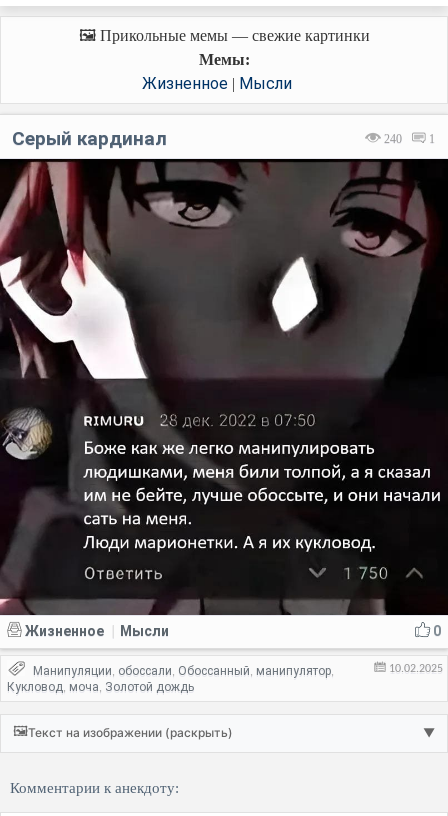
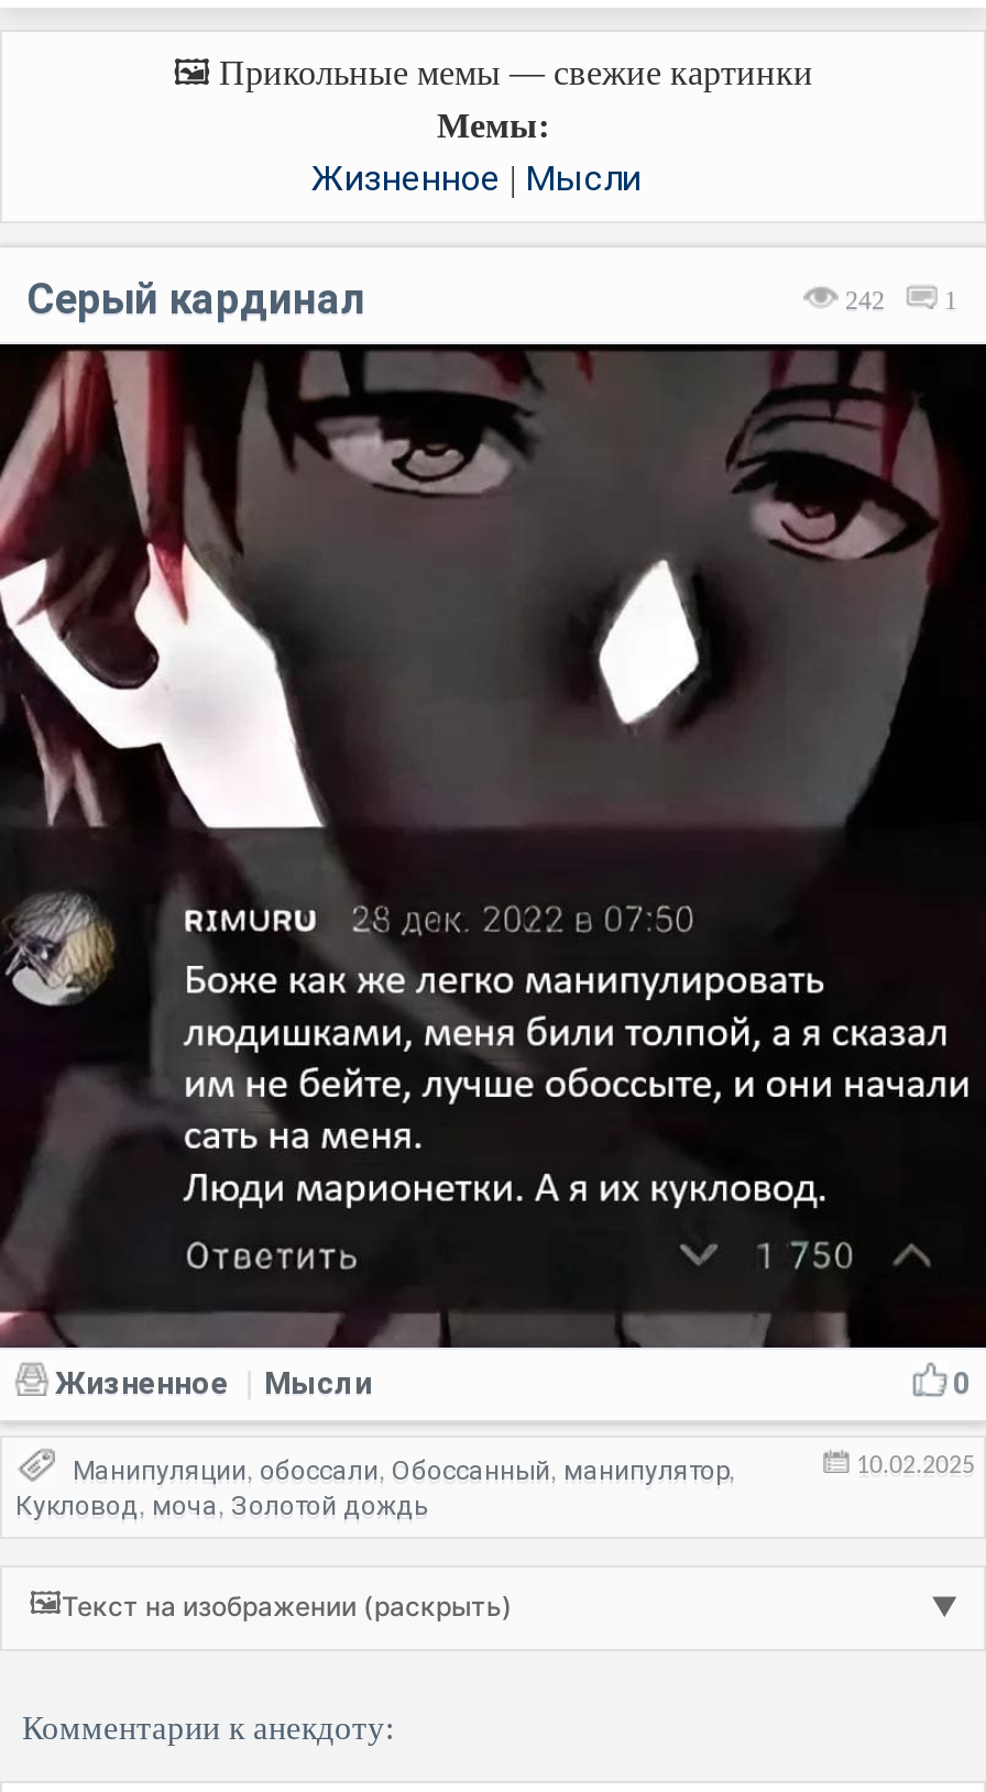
[381,132,435,146] 240 1 -> [839,285,957,316] 242 1

